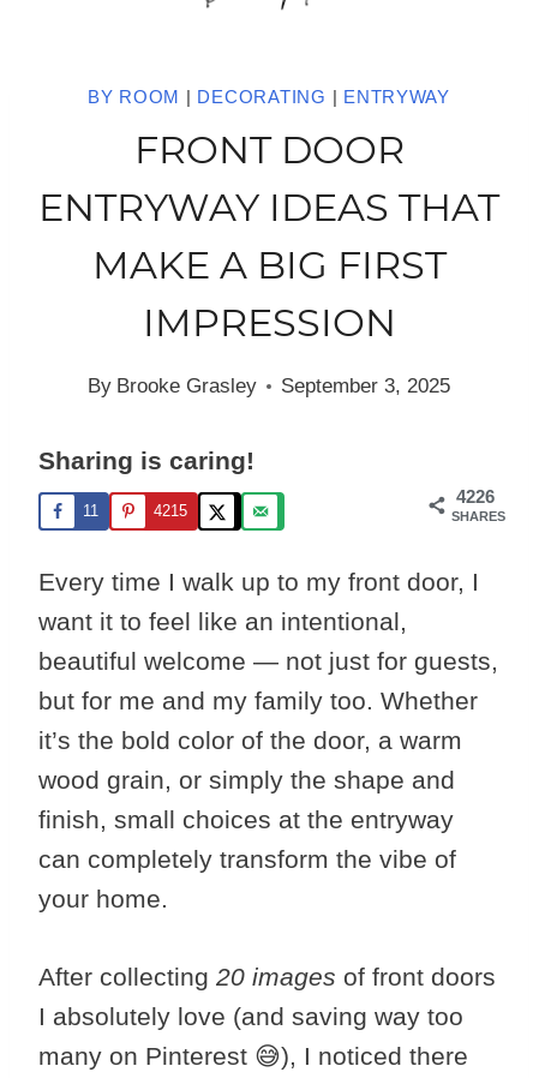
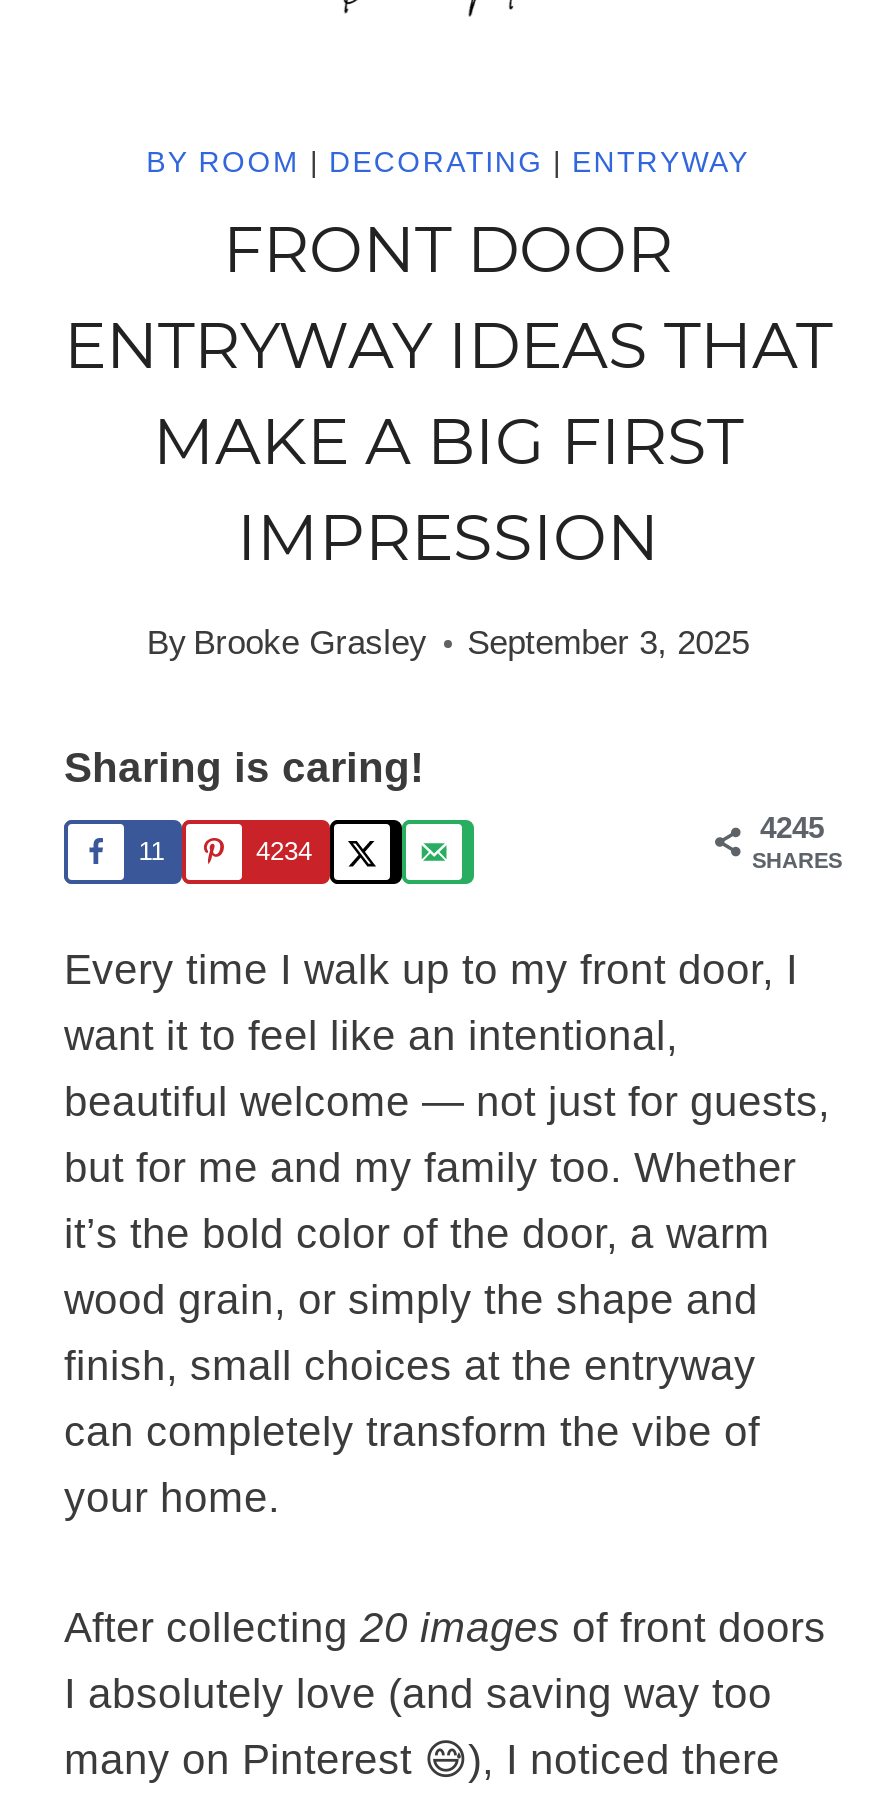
[456,487,495,507] 4226 -> [760,811,824,845] 4245
[154,502,187,520] 4215 -> [256,837,312,867] 4234

